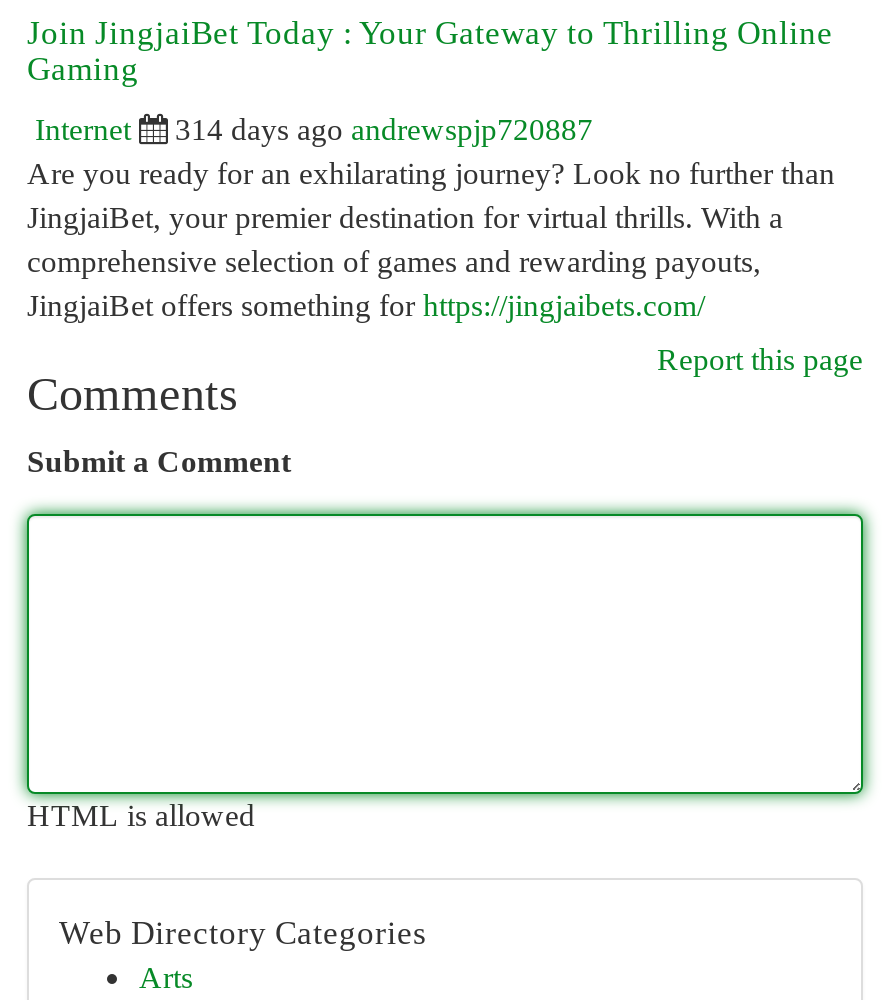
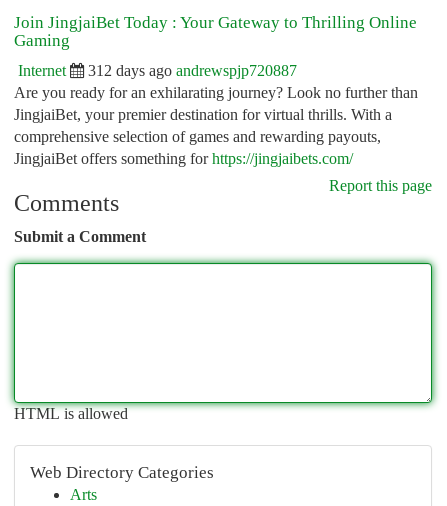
[175,112,593,146] 314 days ago andrewspjp720887 -> [88,62,297,79] 312 days ago andrewspjp720887

